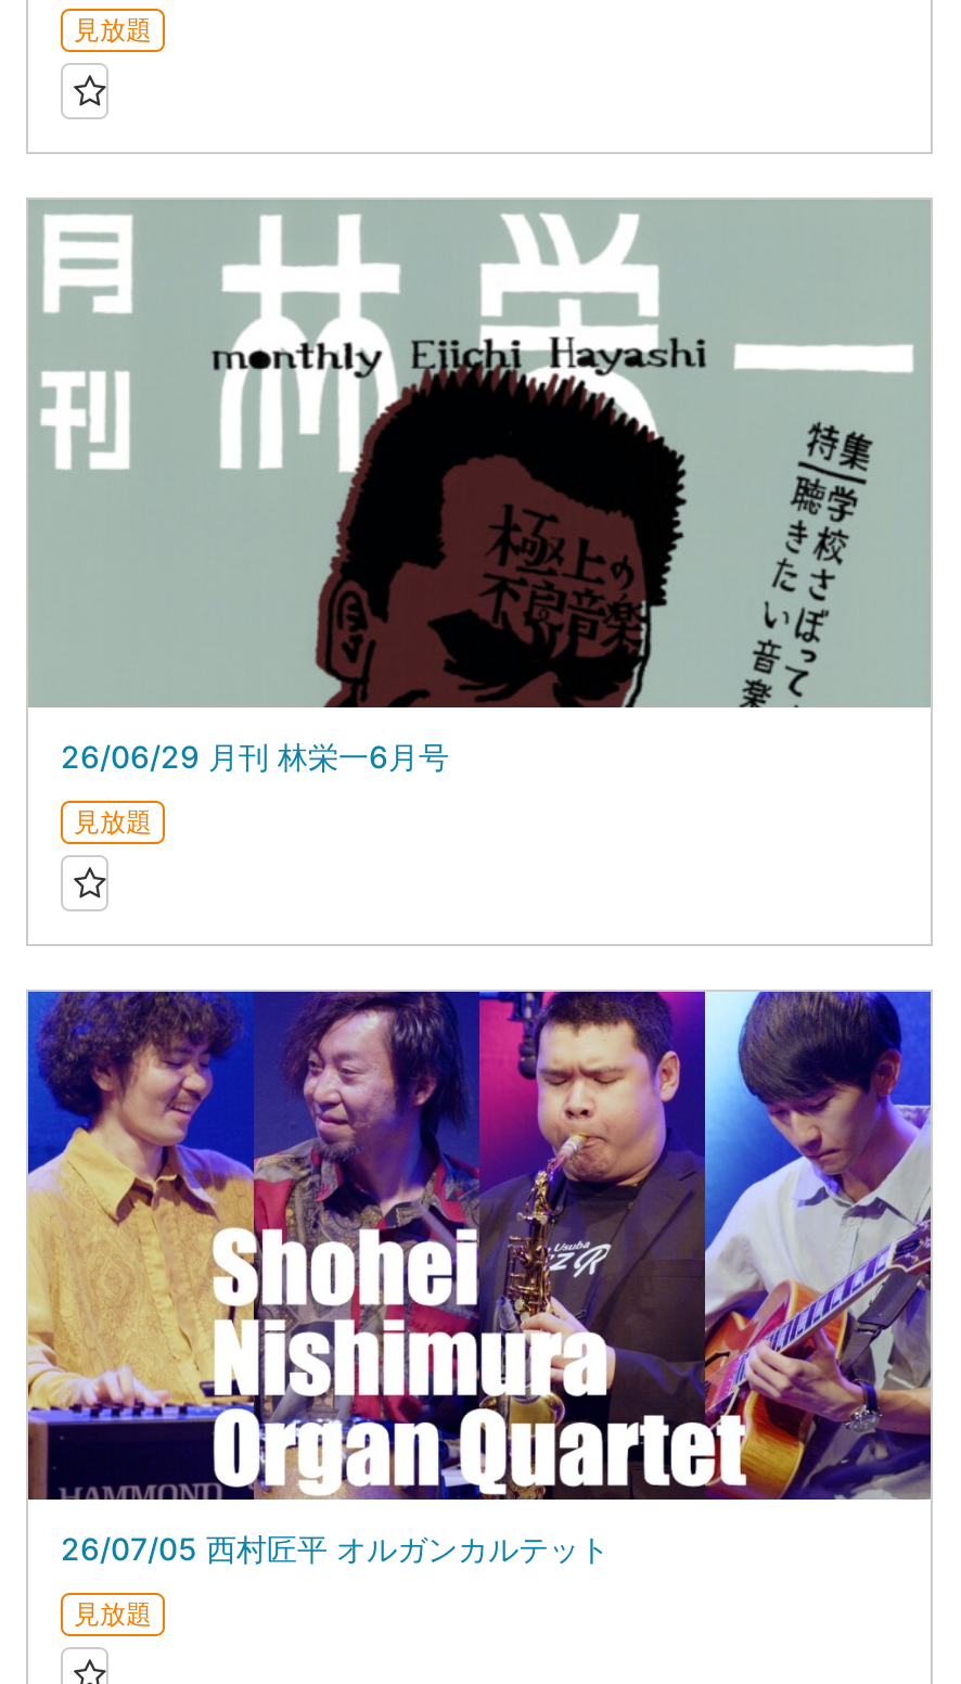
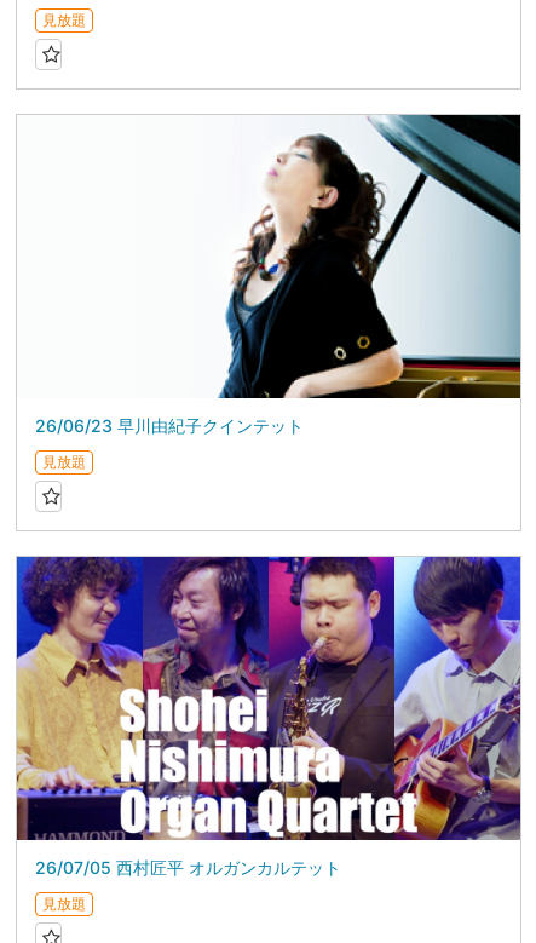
[28,200,931,775] [image] | 26/06/29 月刊 林栄一6月号 -> [17,114,521,436] [image] | 26/06/23 早川由紀子クインテット

